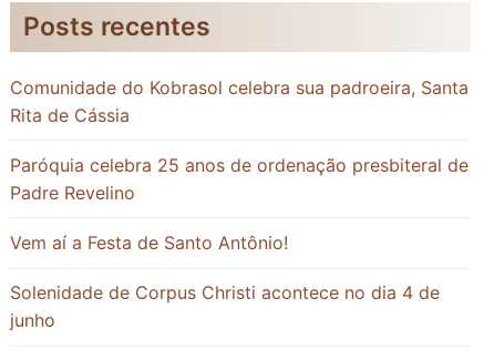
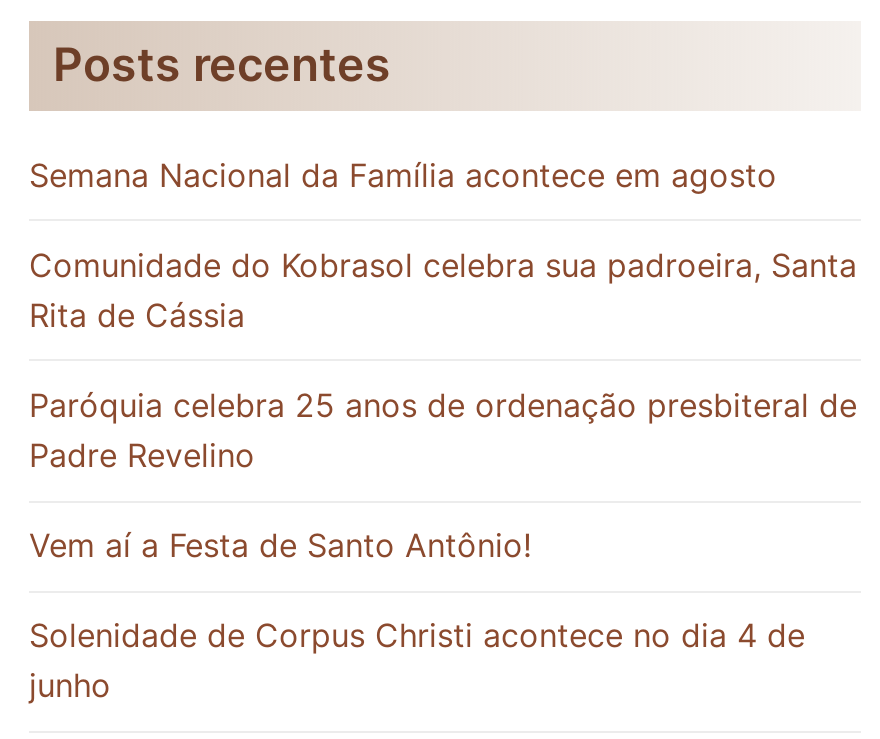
none -> [29,154,777,194] Semana Nacional da Família acontece em agosto

